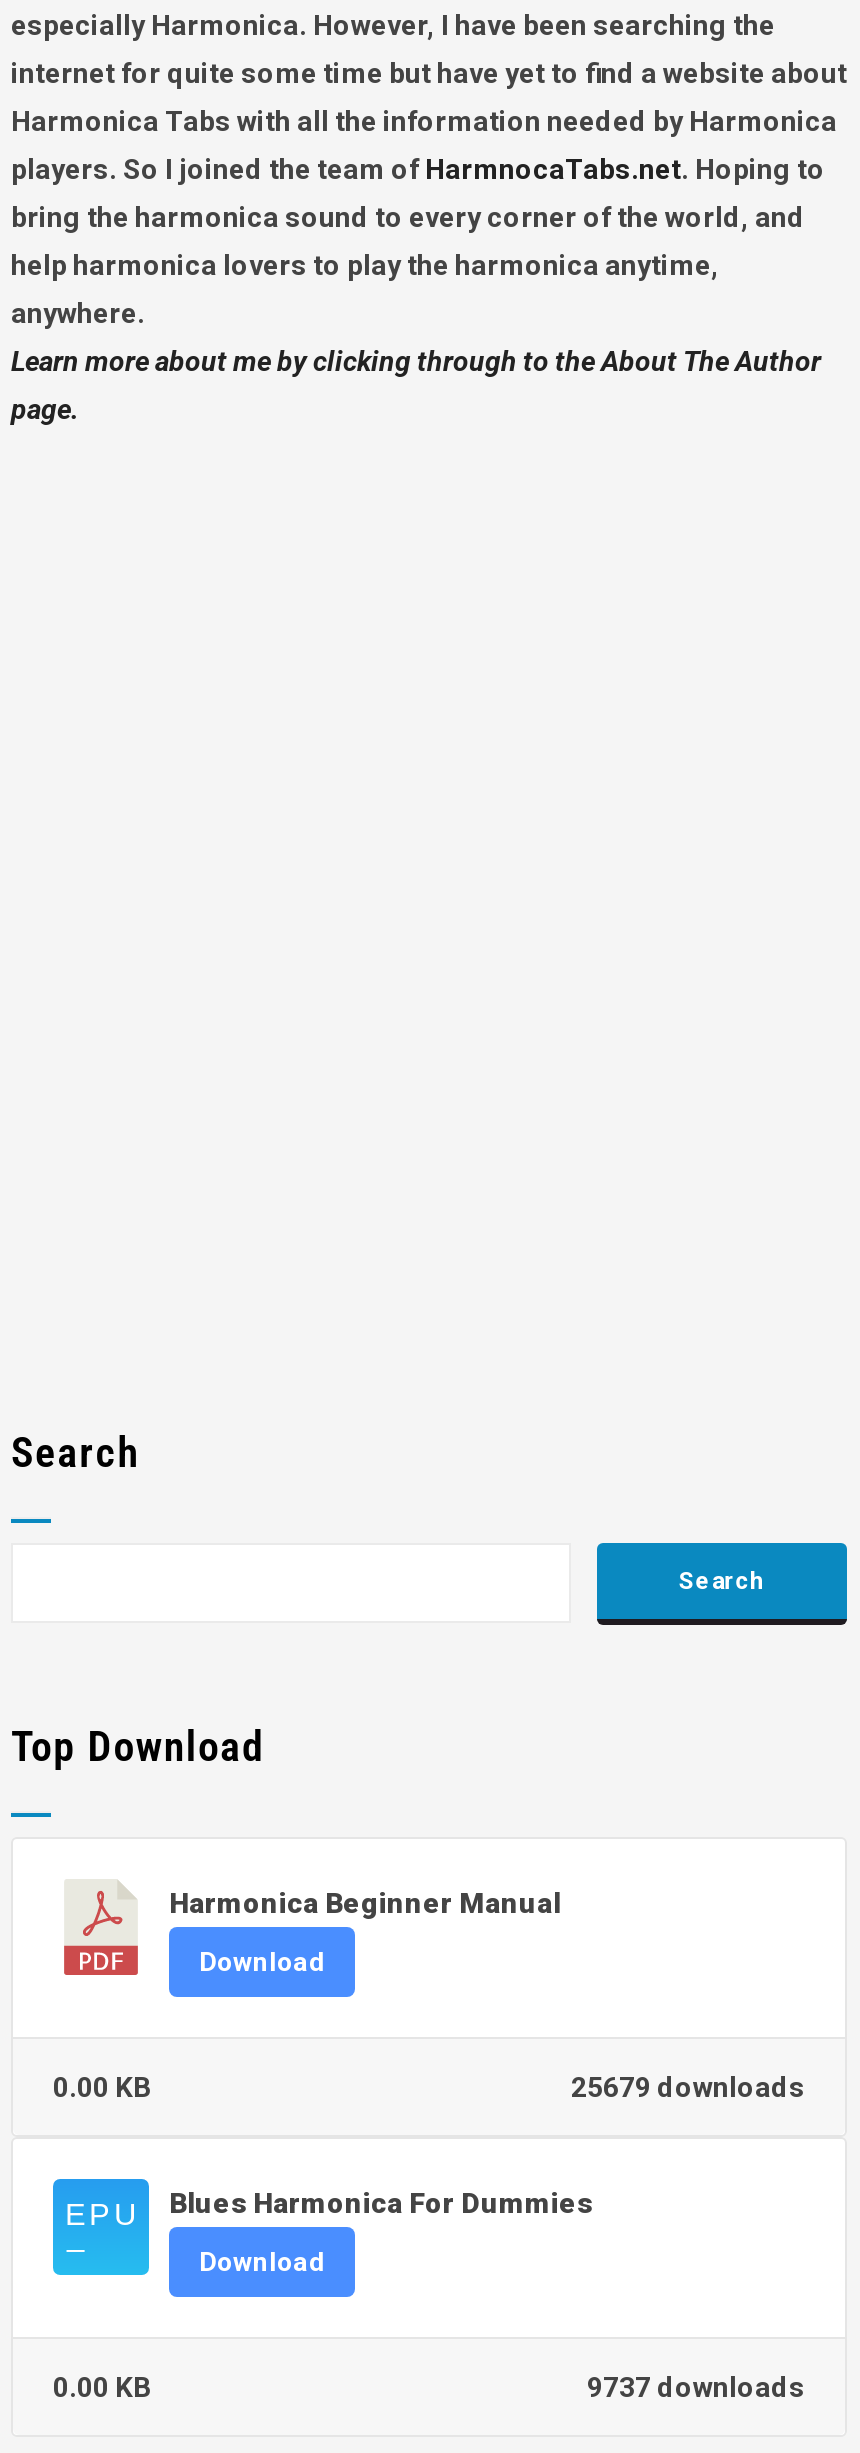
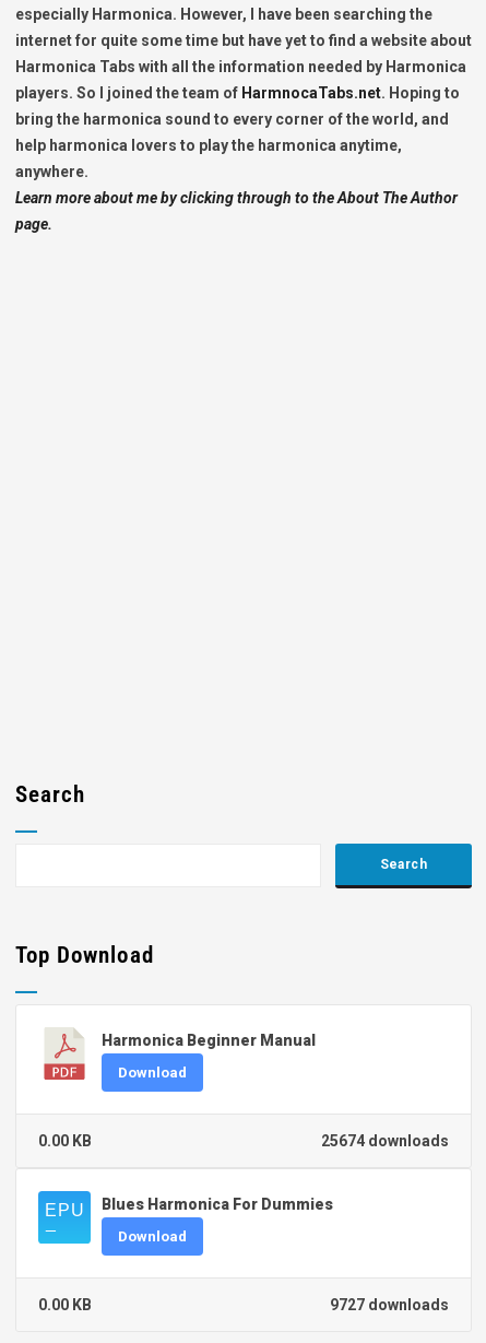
[571,2071,805,2103] 25679 downloads -> [321,1132,449,1150] 25674 downloads
[587,2371,805,2403] 9737 downloads -> [330,1296,449,1314] 9727 downloads

